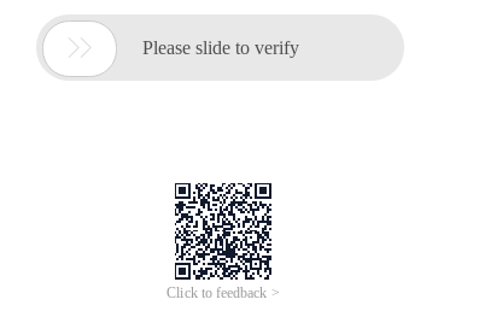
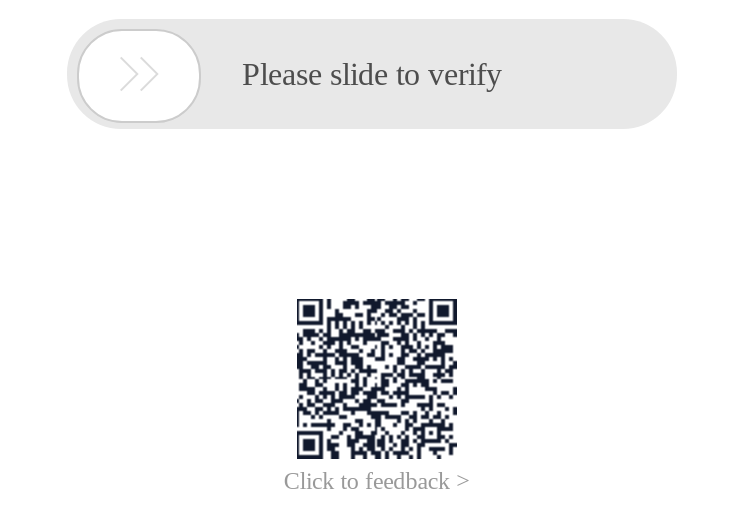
[174,182,273,281] [image] -> [295,297,459,461] [image]

